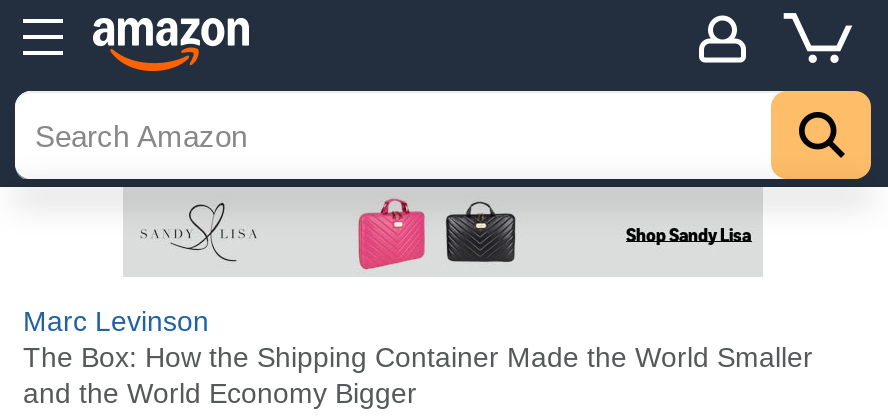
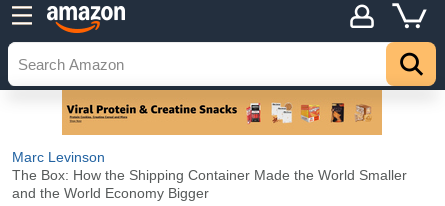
[125,185,761,275] [image] -> [62,89,382,135] [image]

